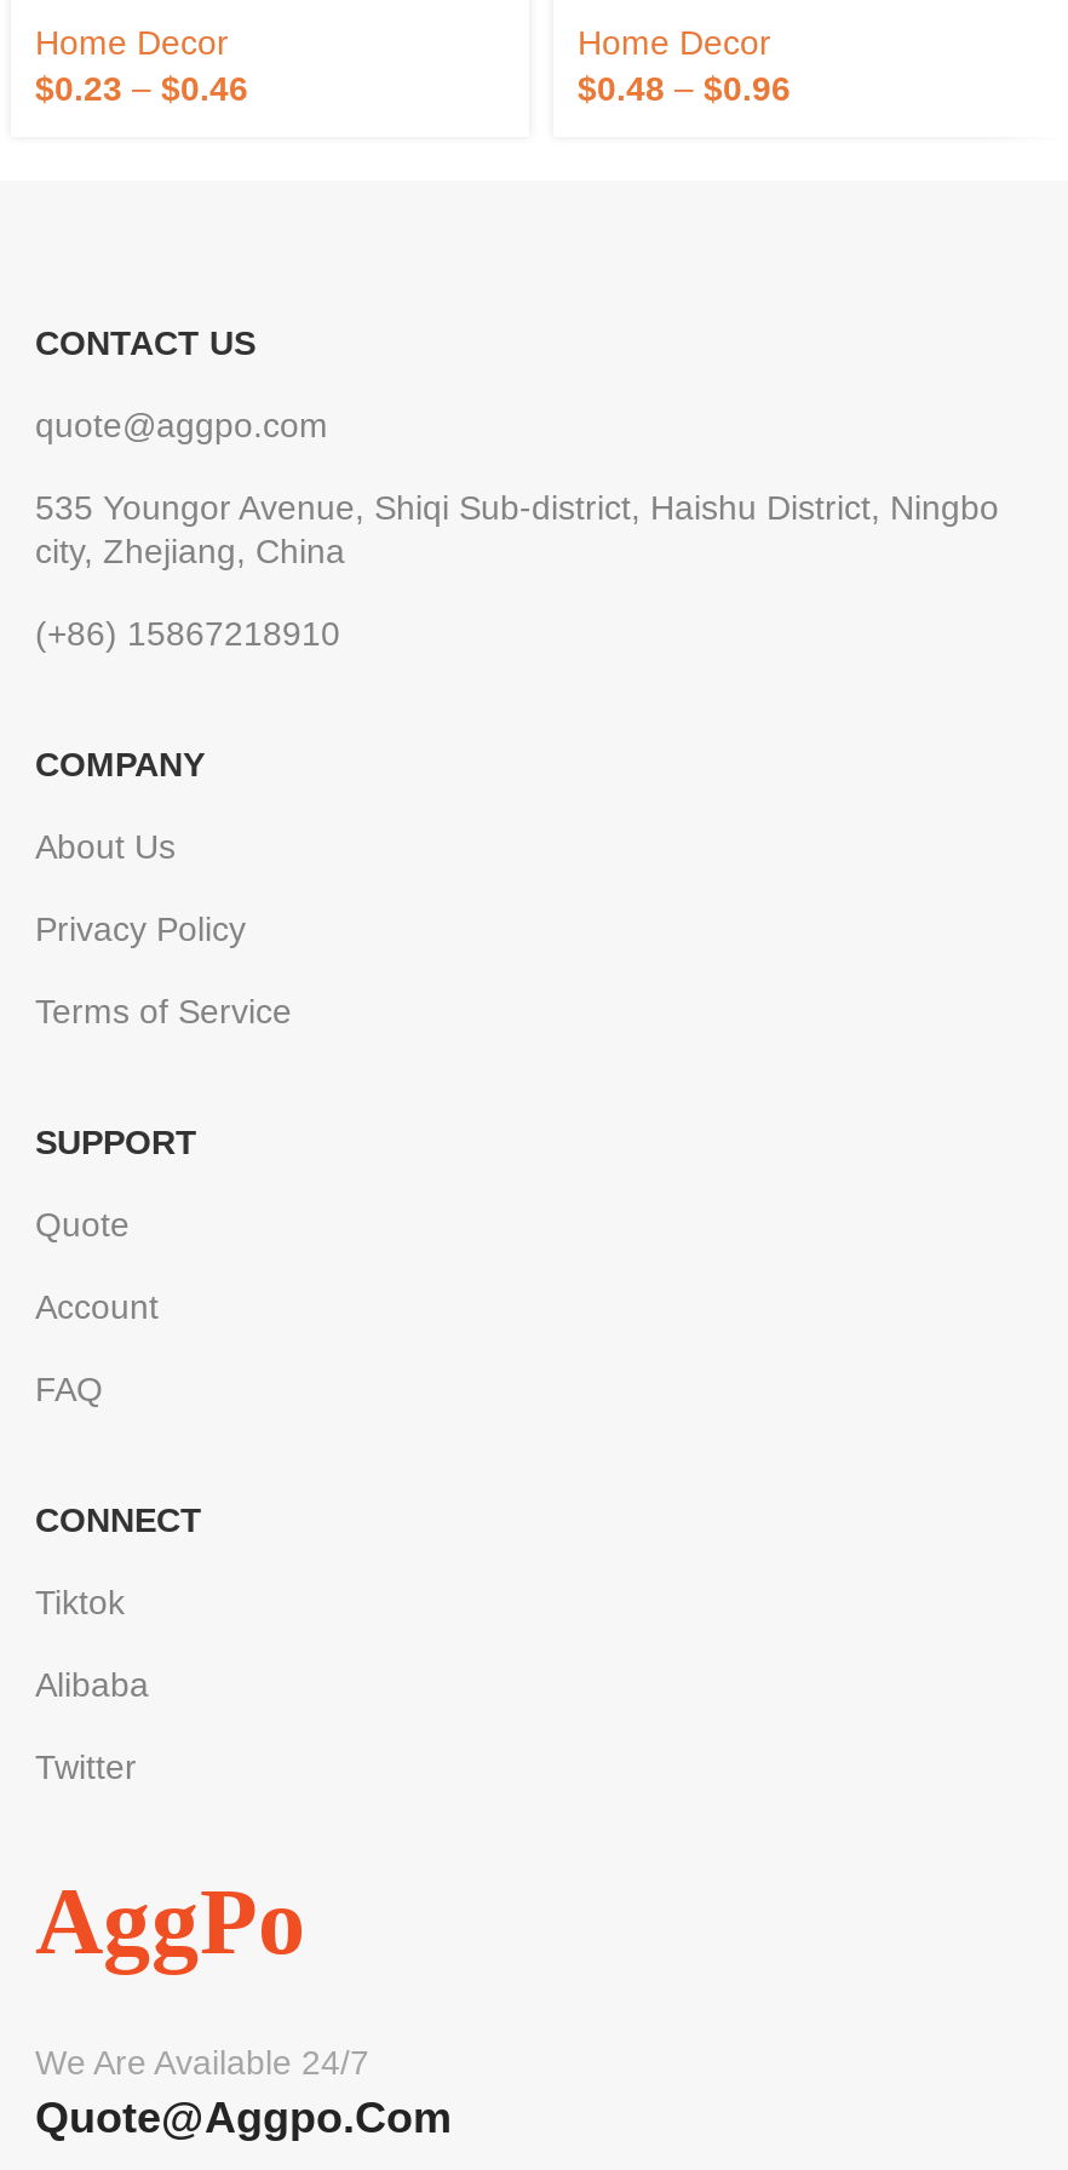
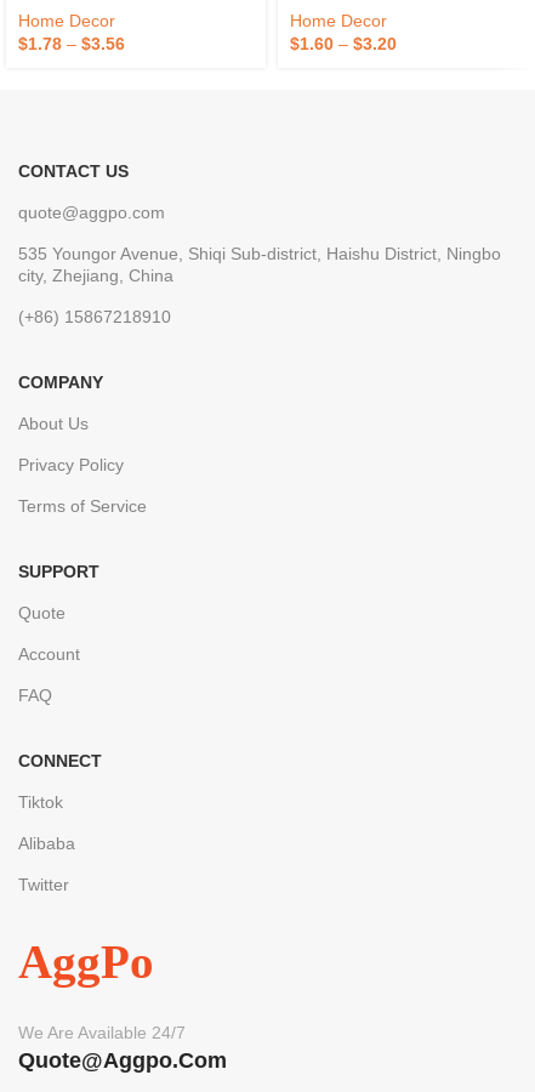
[35,69,248,108] $0.23 – $0.46 -> [18,34,125,53] $1.78 – $3.56
[578,69,791,108] $0.48 – $0.96 -> [290,34,397,53] $1.60 – $3.20

